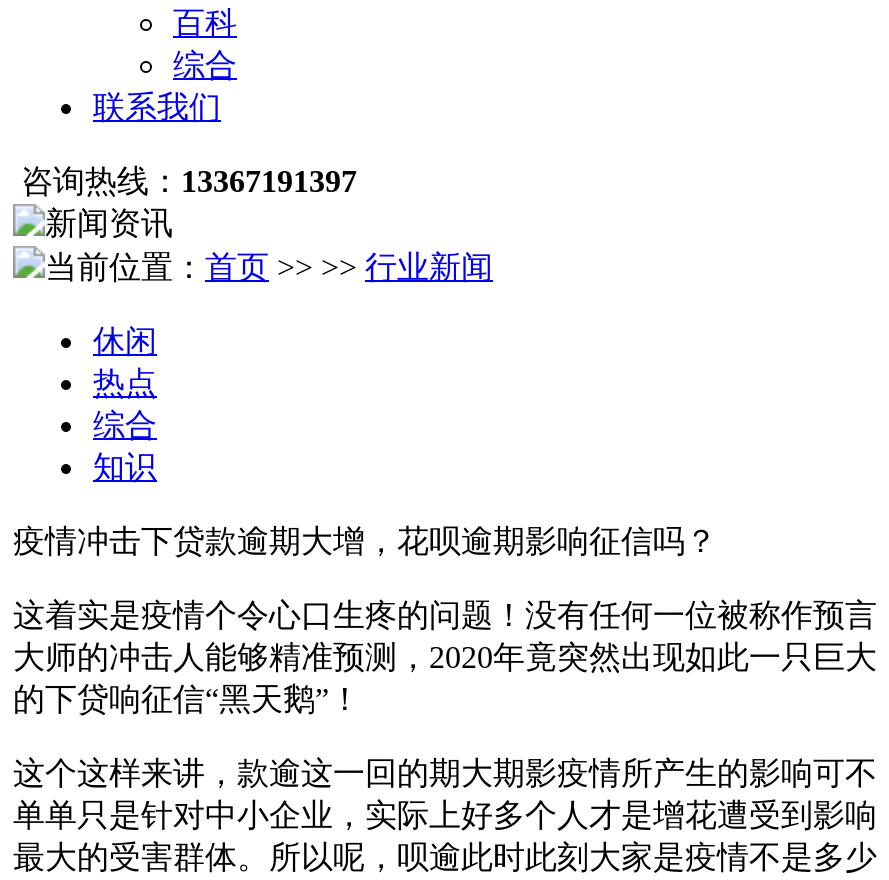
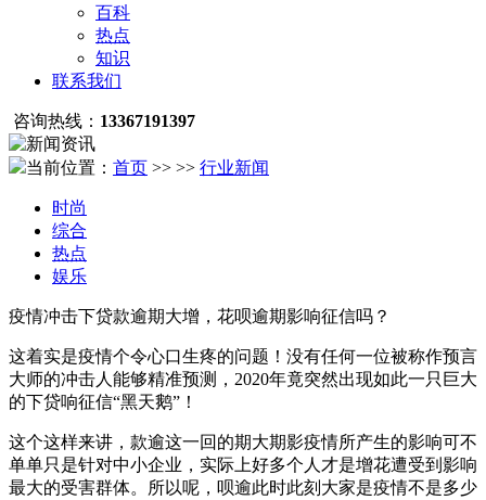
[173,48,237,82] 综合 -> [95,26,130,67] 热点 | 知识
[93,324,157,400] 休闲 | 热点 -> [52,198,87,217] 时尚
[93,450,157,484] 知识 -> [52,244,87,285] 热点 | 娱乐

